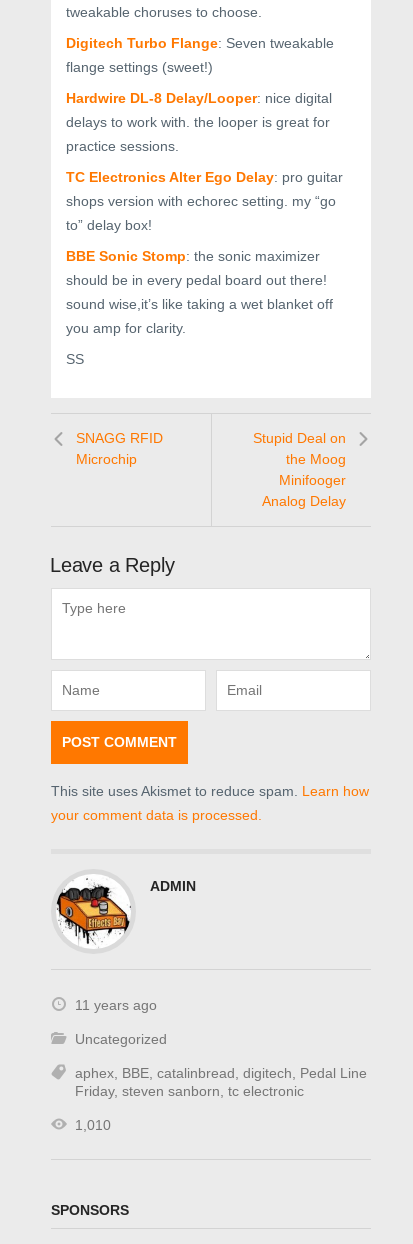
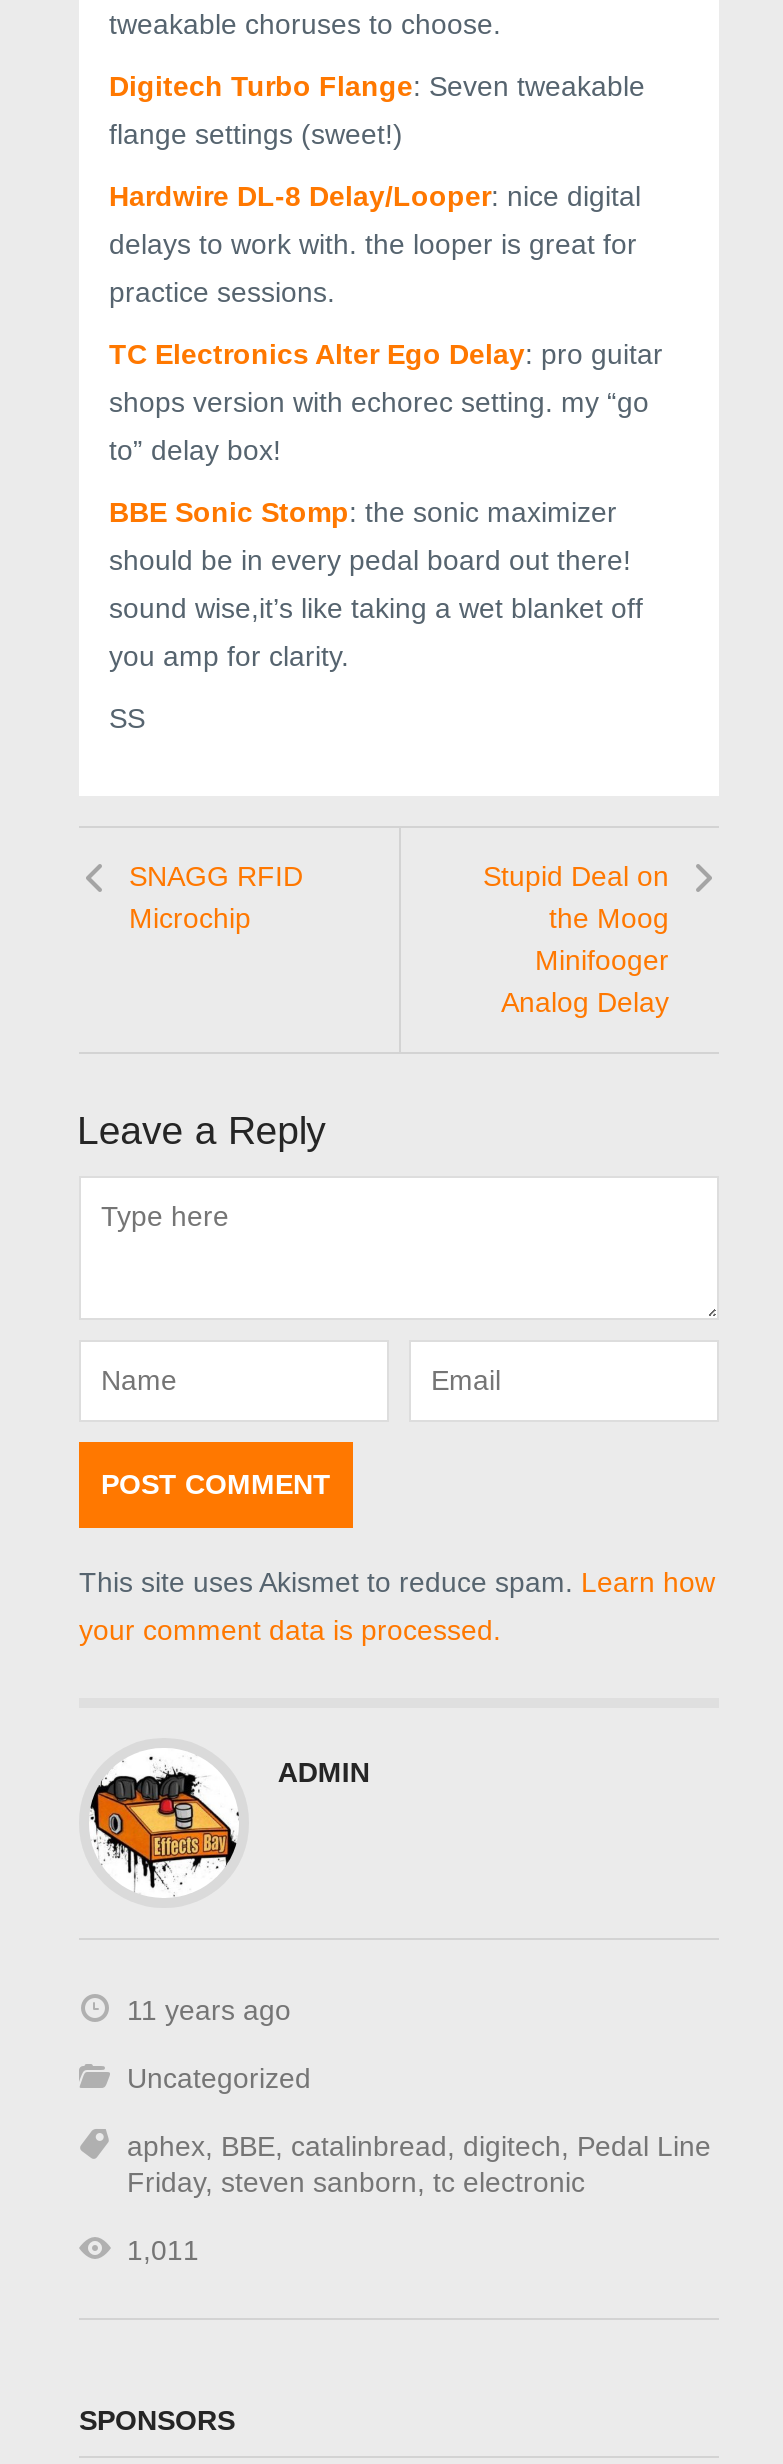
[75,1117,111,1133] 1,010 -> [127,2234,199,2266] 1,011

